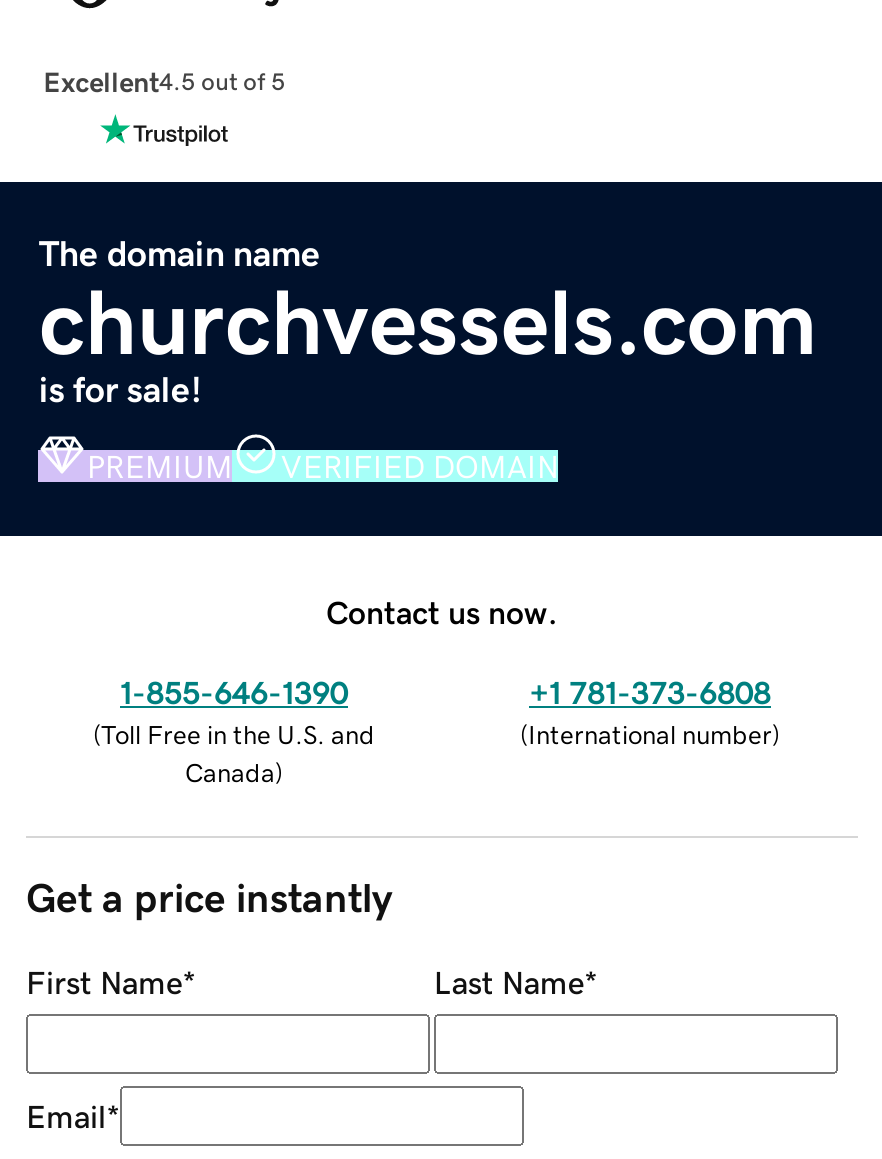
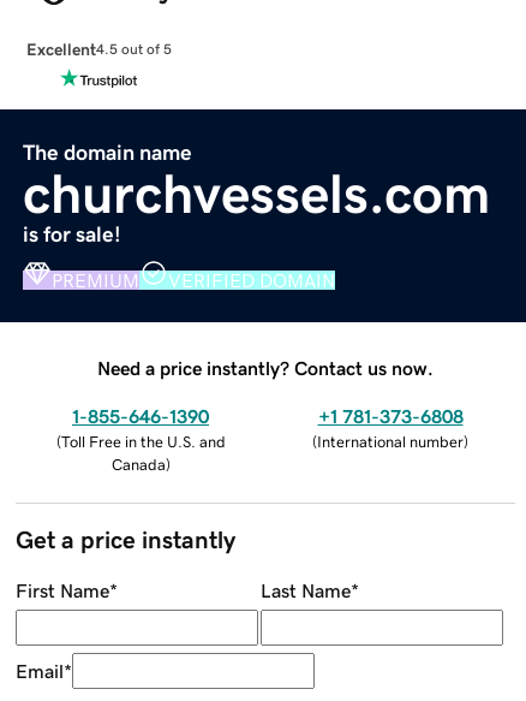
[326,595,558,627] Contact us now. -> [97,358,434,377] Need a price instantly? Contact us now.

